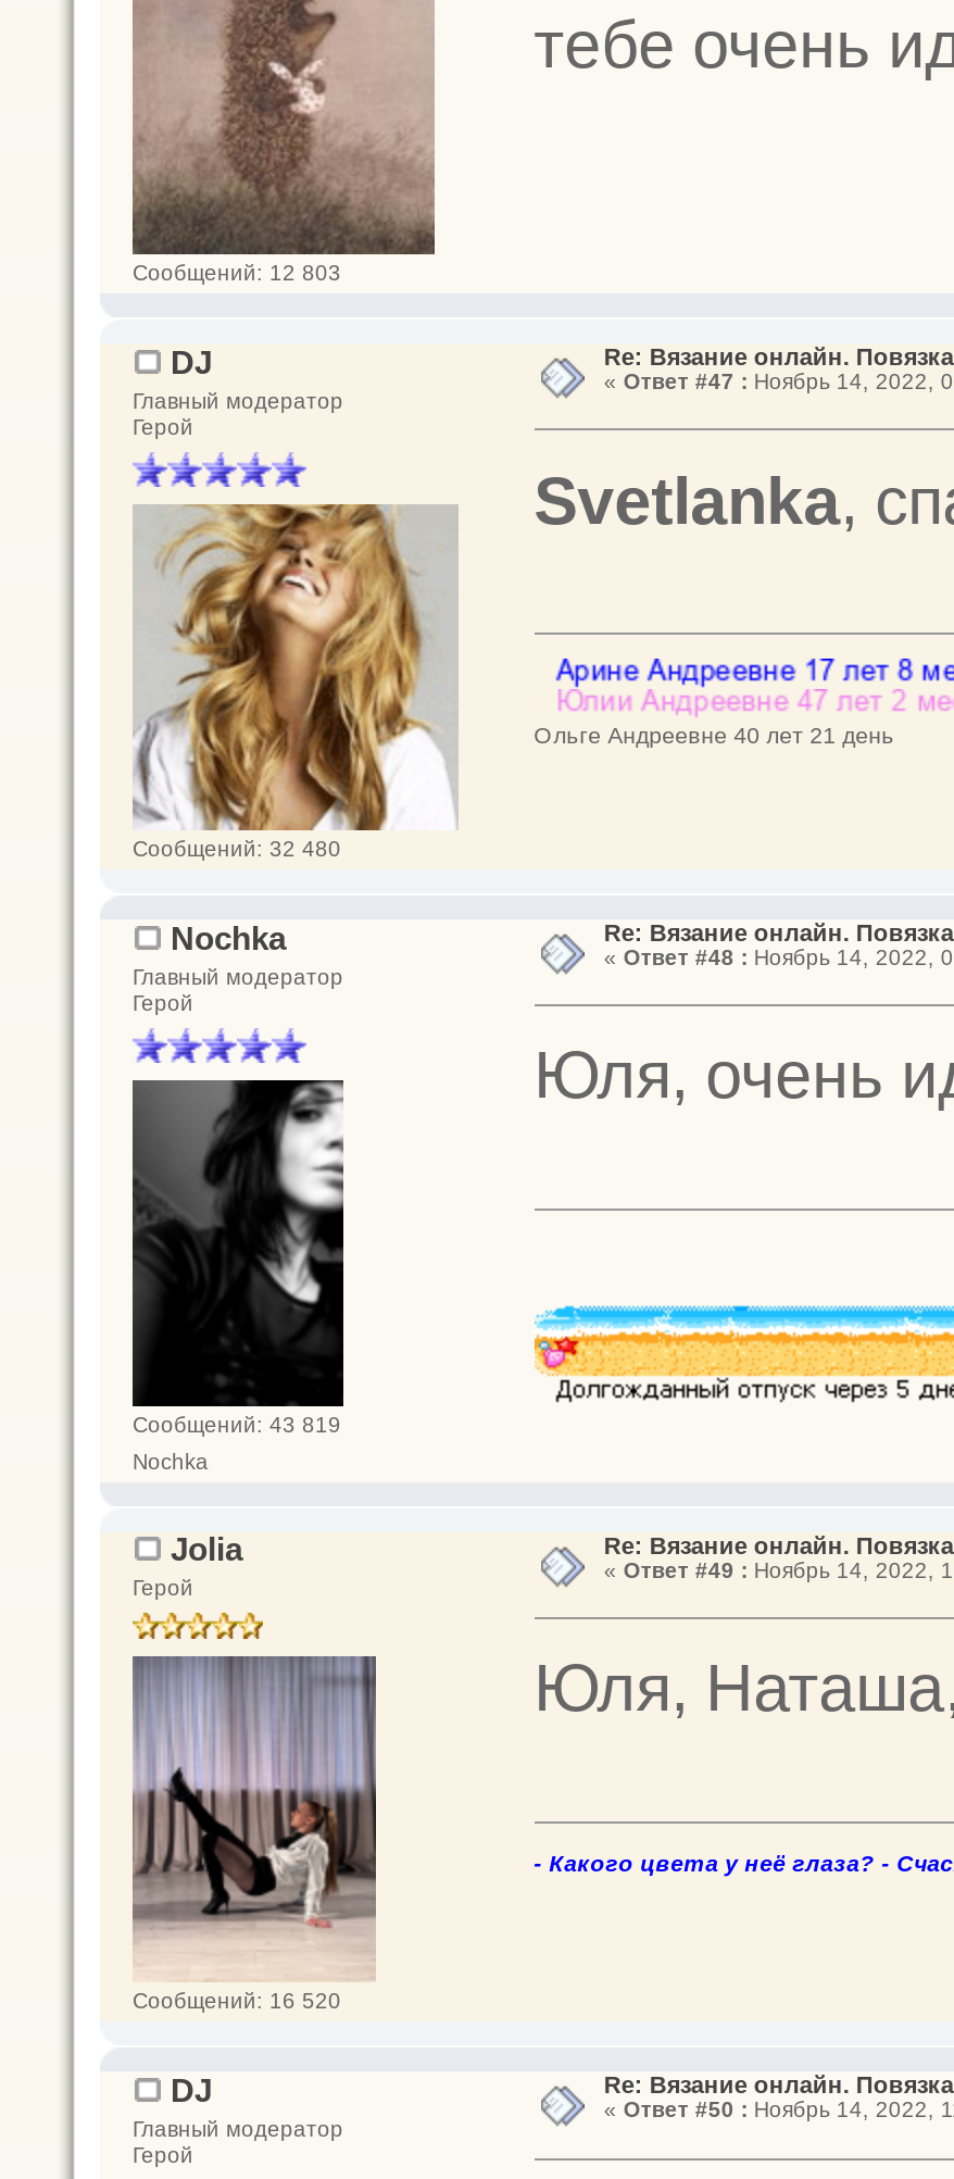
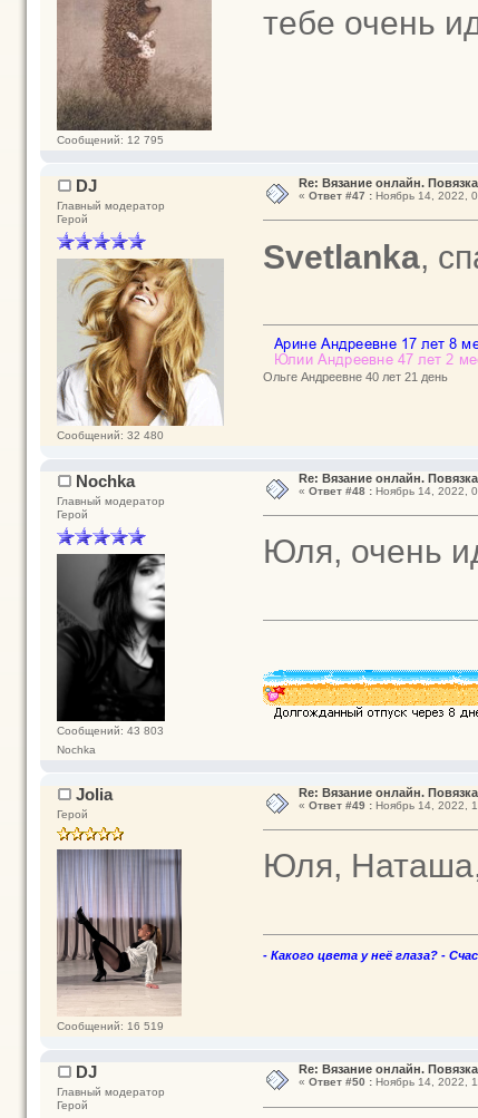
[133,260,341,284] Сообщений: 12 803 -> [57,133,164,146] Сообщений: 12 795
[133,1412,341,1436] Сообщений: 43 819 -> [57,724,164,736] Сообщений: 43 803
[133,1990,341,2014] Сообщений: 16 520 -> [57,1020,164,1033] Сообщений: 16 519

